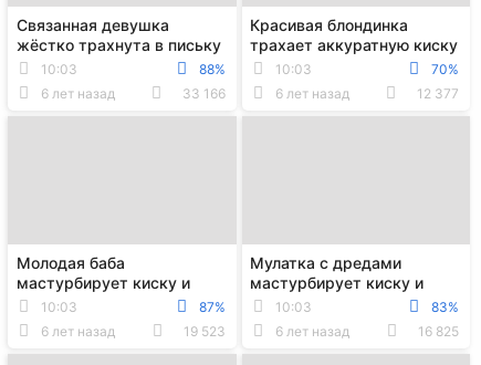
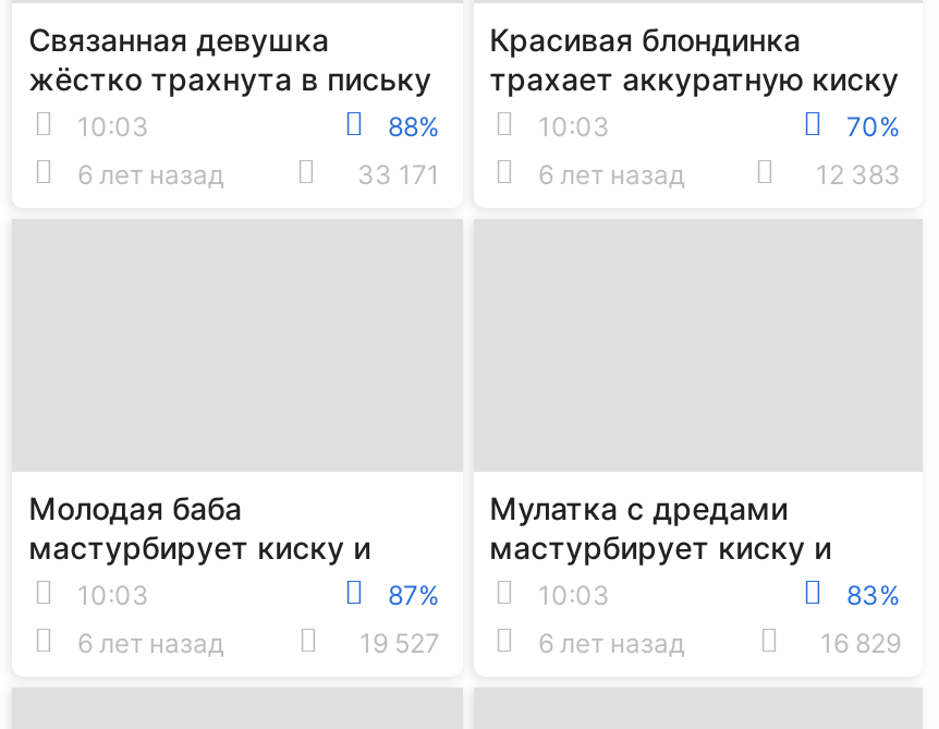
[182,85,225,102] 33 166 -> [357,158,440,191] 33 171
[417,85,459,102] 12 377 -> [816,158,901,191] 12 383
[183,323,225,340] 19 523 -> [359,627,440,660] 19 527
[418,323,459,340] 16 825 -> [820,627,901,660] 16 829

